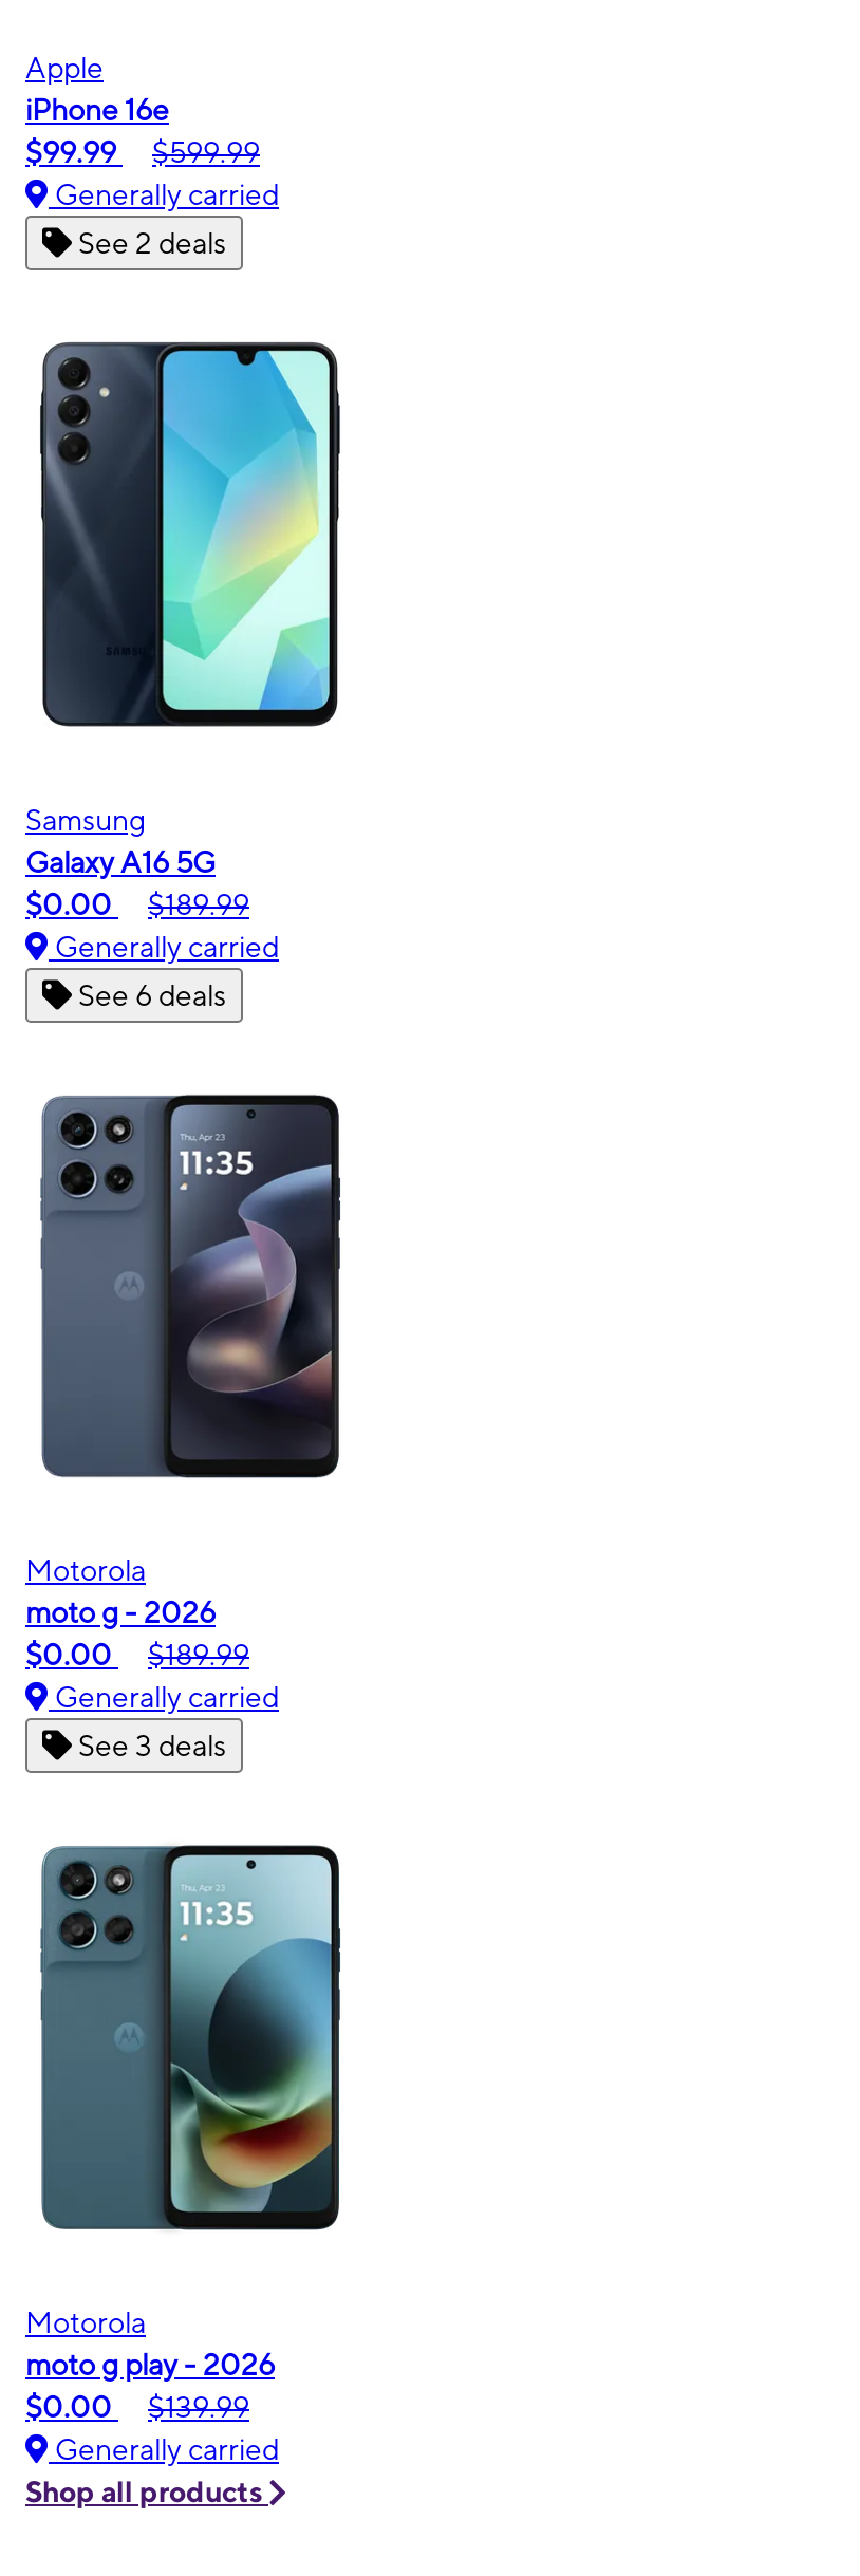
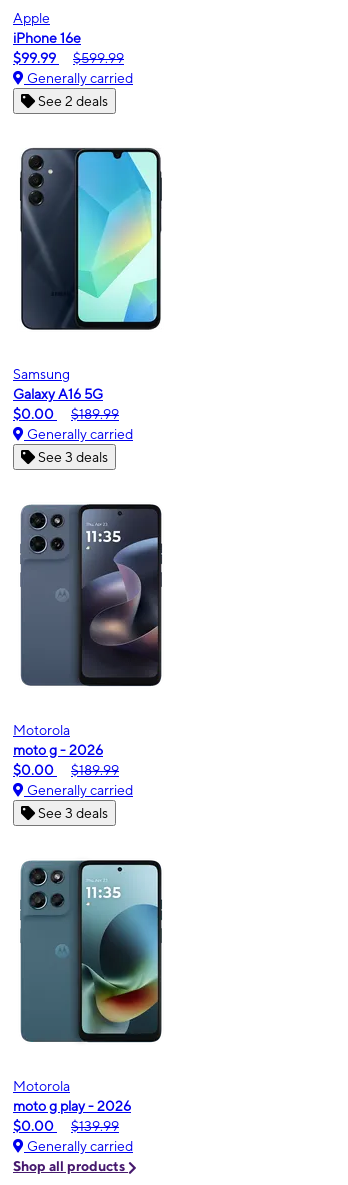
[78,977,226,1011] See 6 deals -> [38,449,108,465] See 3 deals

